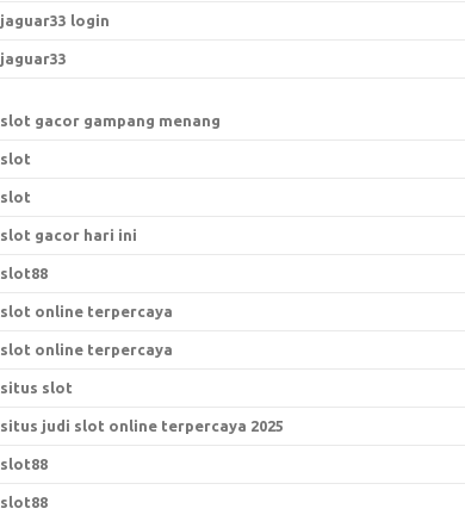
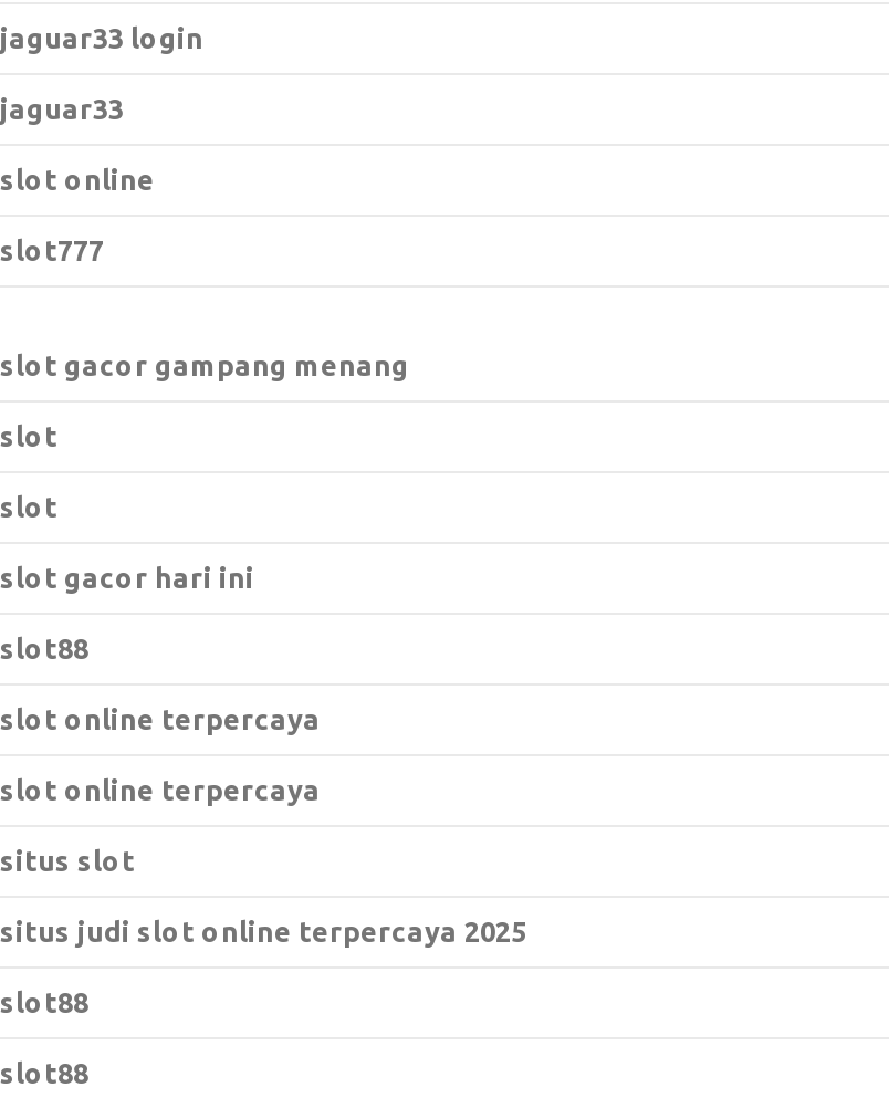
none -> [0,164,155,265] slot online | slot777

